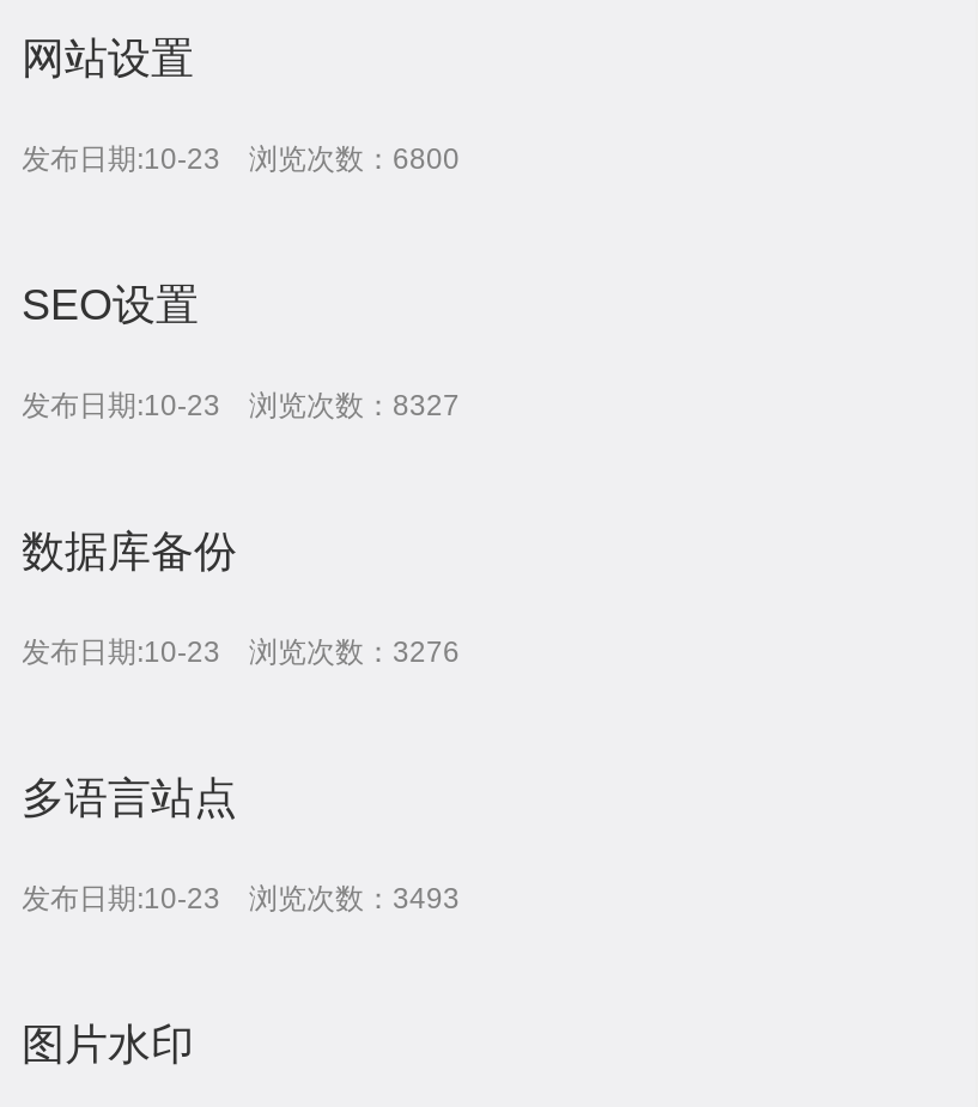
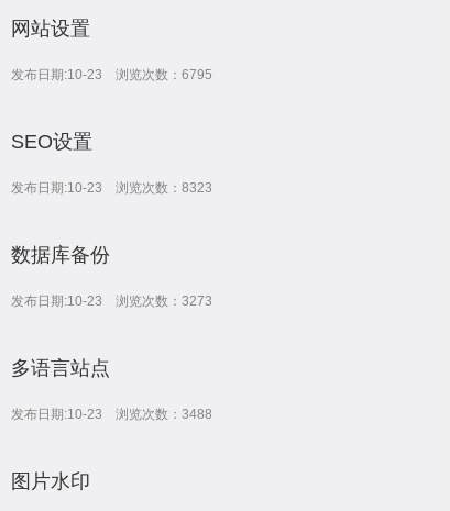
[22,142,460,176] 发布日期:10-23 浏览次数：6800 -> [10,67,212,82] 发布日期:10-23 浏览次数：6795
[22,389,460,422] 发布日期:10-23 浏览次数：8327 -> [10,180,212,196] 发布日期:10-23 浏览次数：8323
[22,635,460,669] 发布日期:10-23 浏览次数：3276 -> [10,293,212,309] 发布日期:10-23 浏览次数：3273
[22,882,460,916] 发布日期:10-23 浏览次数：3493 -> [10,407,212,422] 发布日期:10-23 浏览次数：3488

